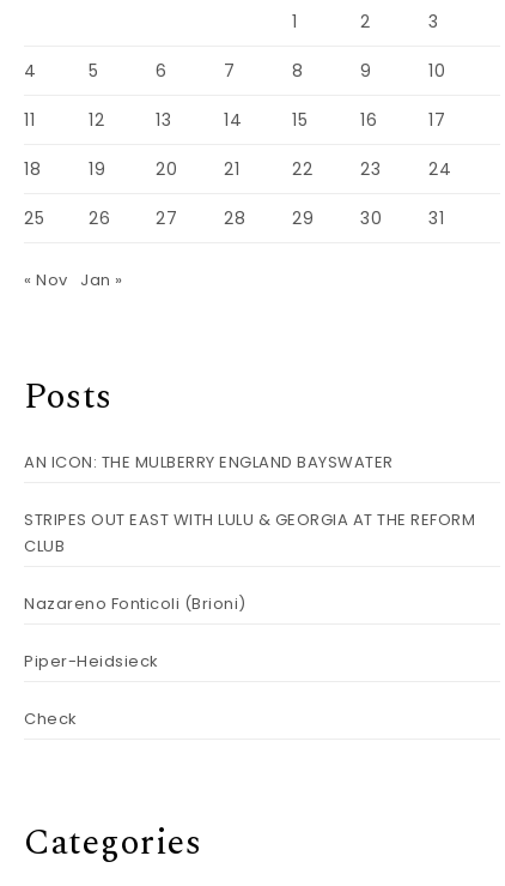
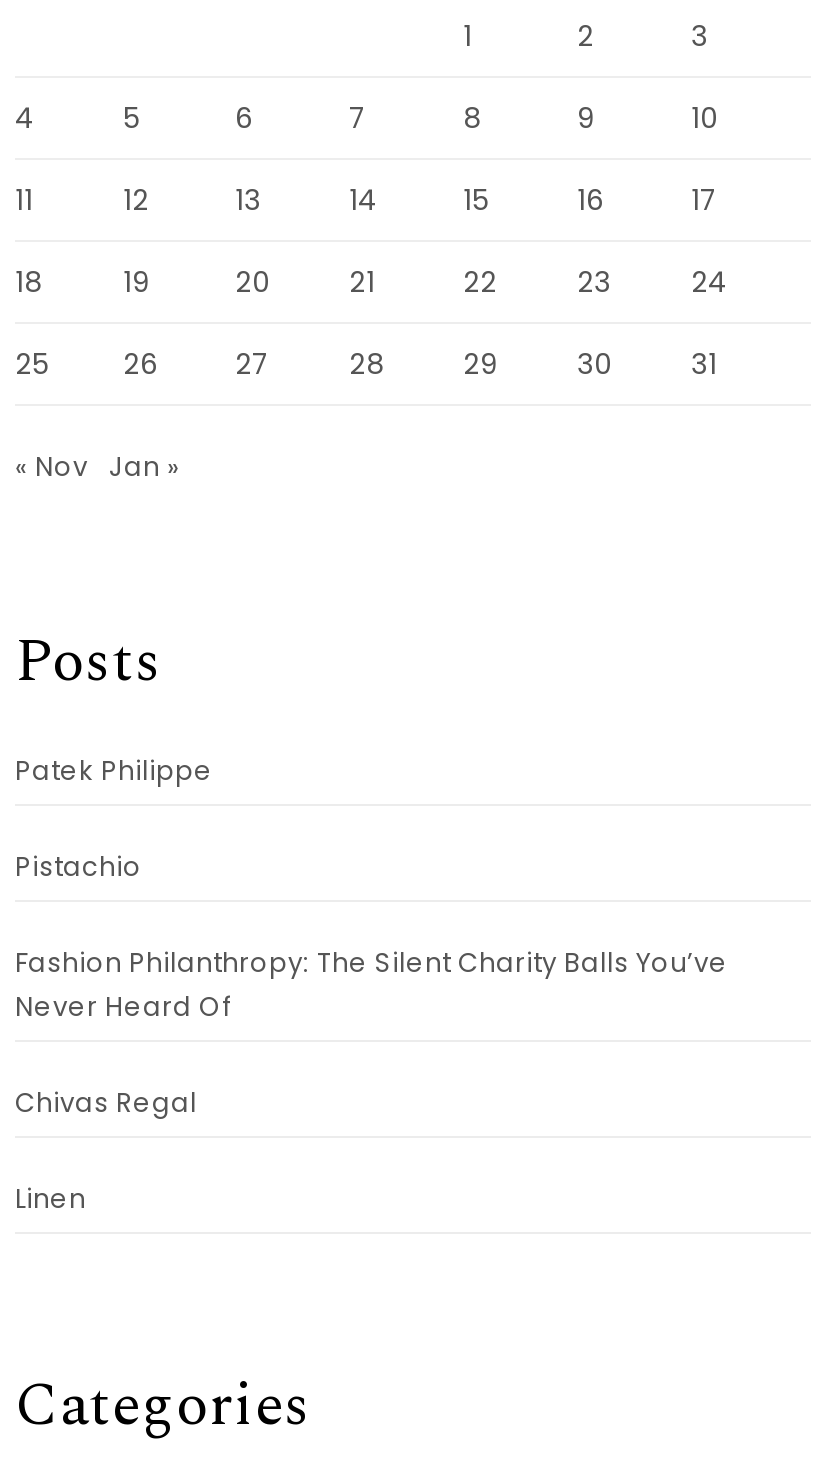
[24,450,393,473] AN ICON: THE MULBERRY ENGLAND BAYSWATER -> [15,751,213,789] Patek Philippe
[24,508,475,557] STRIPES OUT EAST WITH LULU & GEORGIA AT THE REFORM | CLUB -> [15,847,142,885] Pistachio
[24,592,246,614] Nazareno Fonticoli (Brioni) -> [15,943,728,1025] Fashion Philanthropy: The Silent Charity Balls You’ve | Never Heard Of
[24,649,159,672] Piper-Heidsieck -> [15,1083,197,1121] Chivas Regal
[24,707,77,730] Check -> [15,1179,86,1217] Linen

